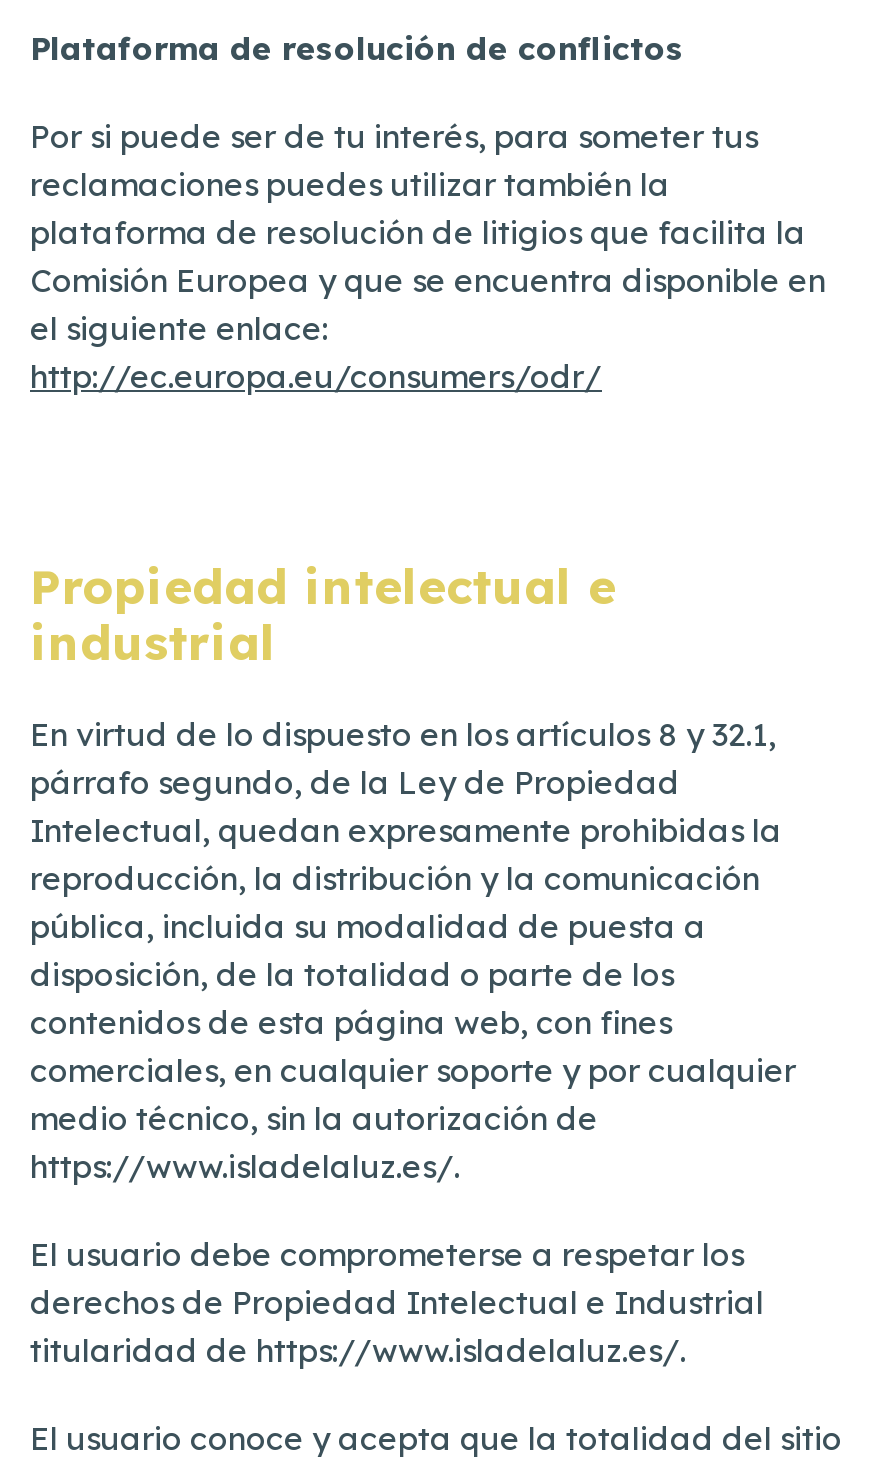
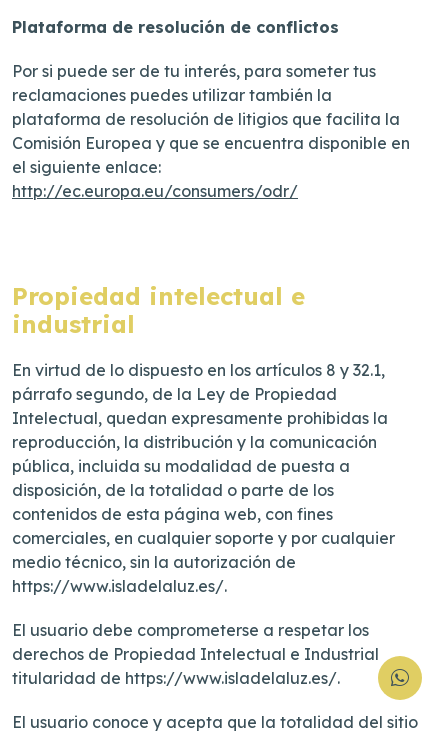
none -> [377,655,423,701] [image]

